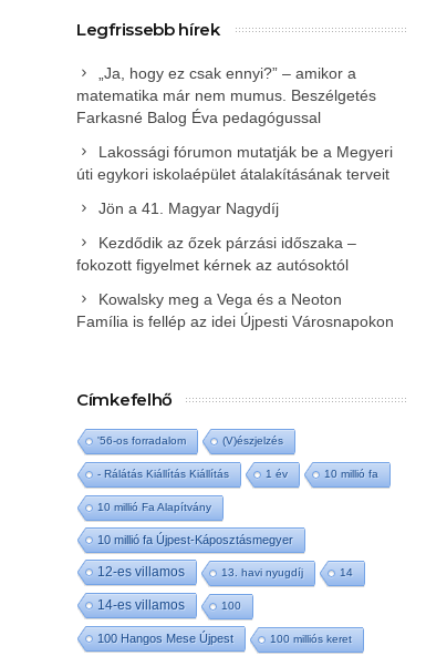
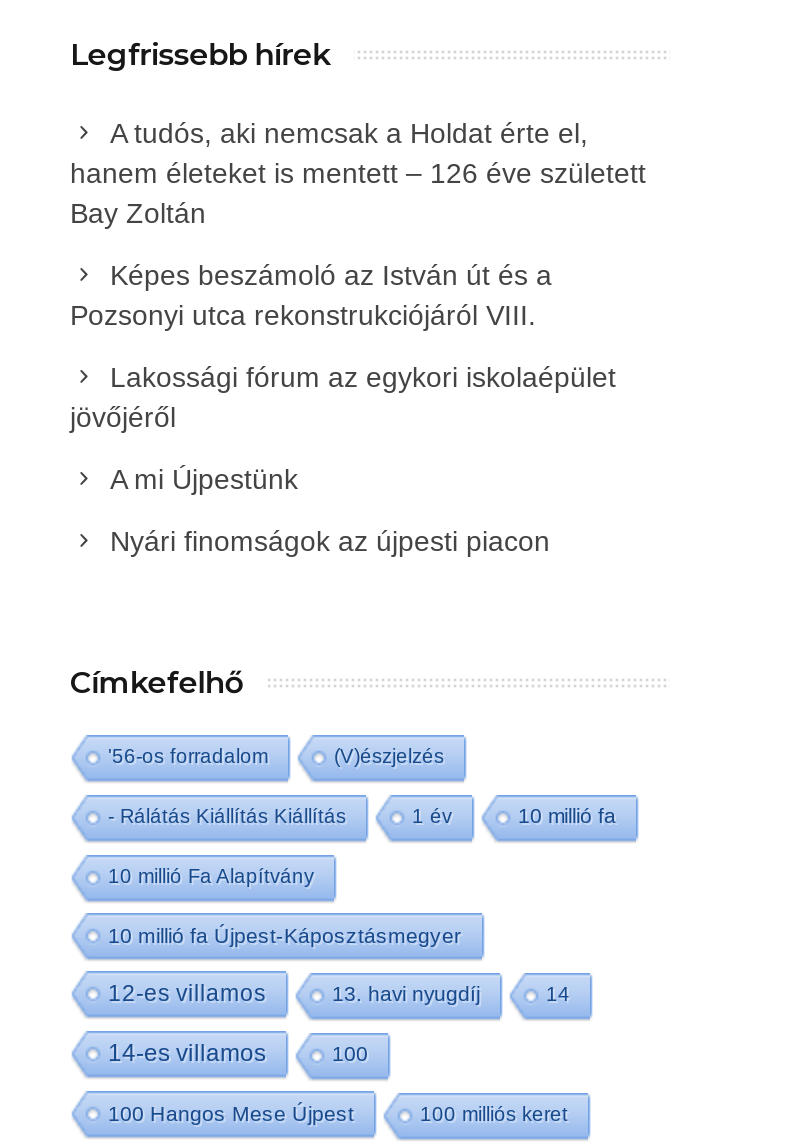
[76,64,376,126] „Ja, hogy ez csak ennyi?” – amikor a | matematika már nem mumus. Beszélgetés | Farkasné Balog Éva pedagógussal -> [70,117,646,229] A tudós, aki nemcsak a Holdat érte el, | hanem életeket is mentett – 126 éve született | Bay Zoltán
[76,143,393,183] Lakossági fórumon mutatják be a Megyeri | úti egykori iskolaépület átalakításának terveit -> [70,259,552,331] Képes beszámoló az István út és a | Pozsonyi utca rekonstrukciójáról VIII.
[98,199,279,217] Jön a 41. Magyar Nagydíj -> [70,361,616,433] Lakossági fórum az egykori iskolaépület | jövőjéről
[76,234,356,274] Kezdődik az őzek párzási időszaka – | fokozott figyelmet kérnek az autósoktól -> [110,463,298,495] A mi Újpestünk
[76,290,394,330] Kowalsky meg a Vega és a Neoton | Família is fellép az idei Újpesti Városnapokon -> [110,525,550,557] Nyári finomságok az újpesti piacon

